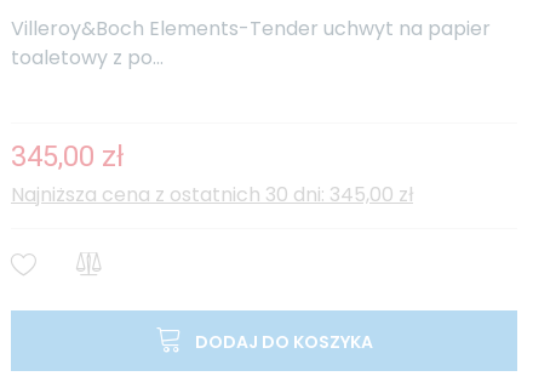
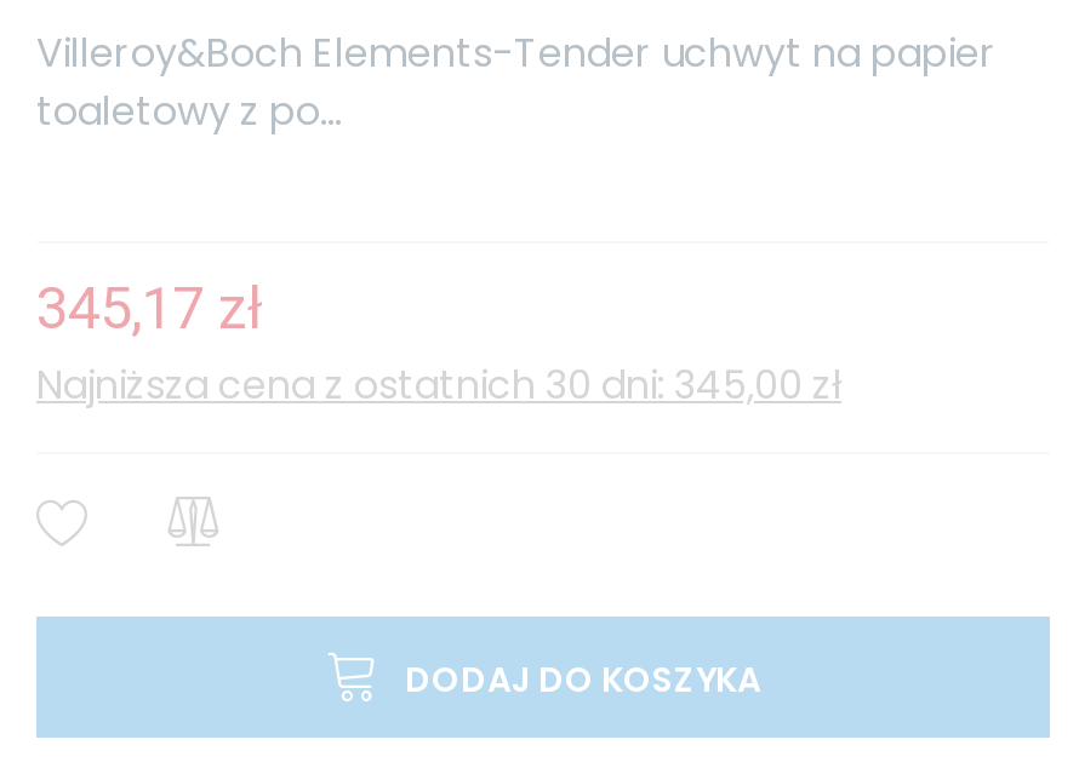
[11,139,125,173] 345,00 zł -> [36,275,264,343] 345,17 zł

